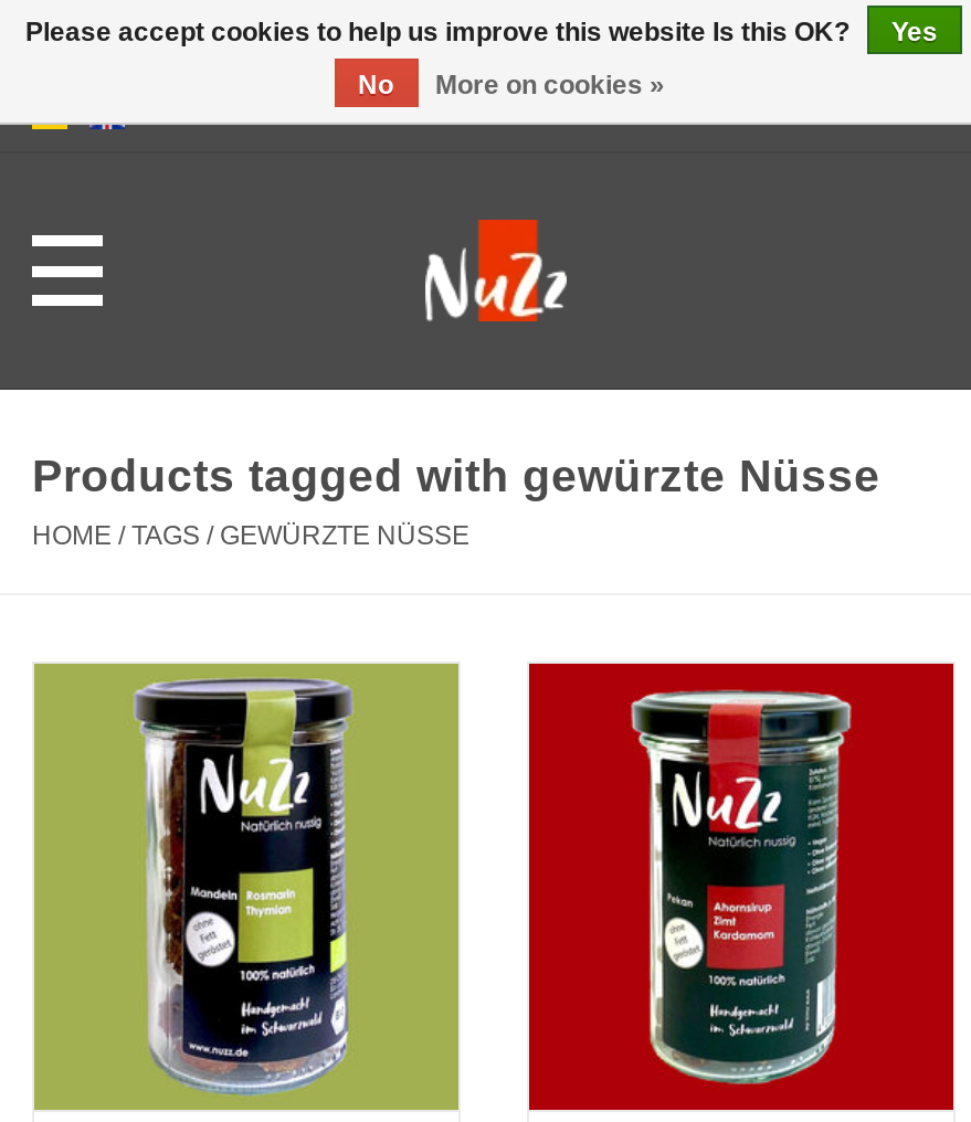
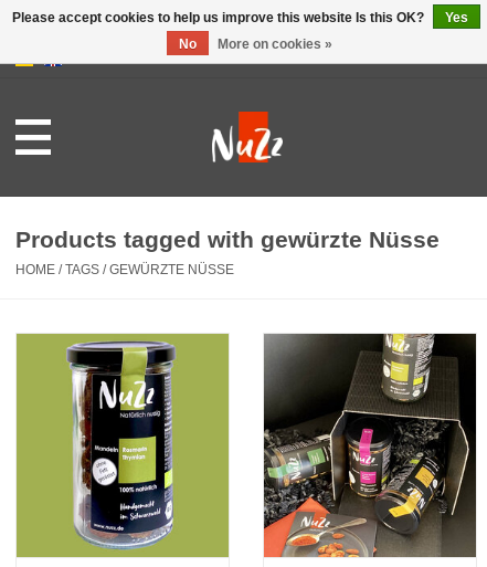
[527,661,956,1112] [image] -> [263,333,477,558] [image]

